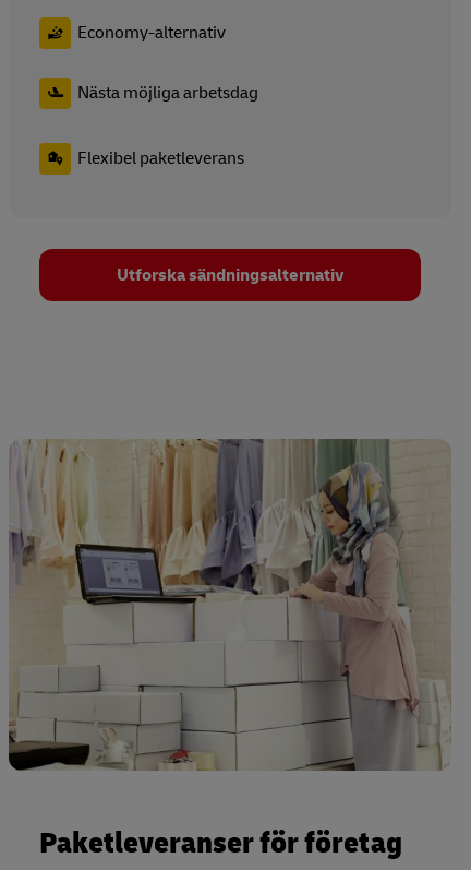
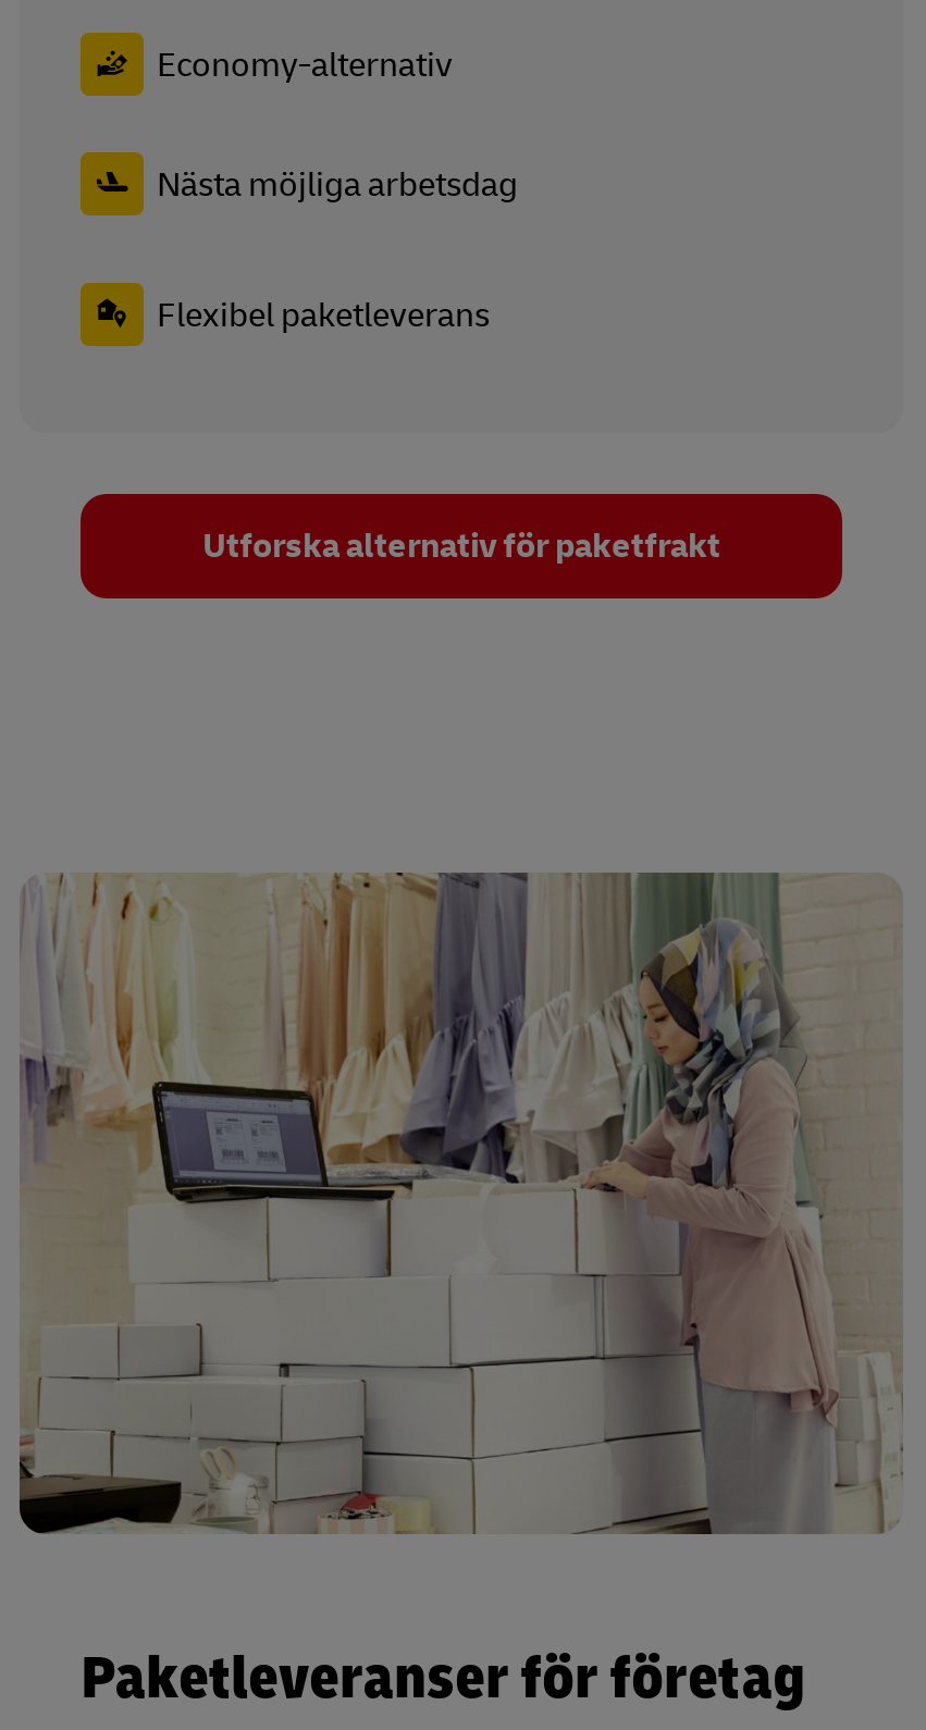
[117,264,343,285] Utforska sändningsalternativ -> [202,524,720,568] Utforska alternativ för paketfrakt

